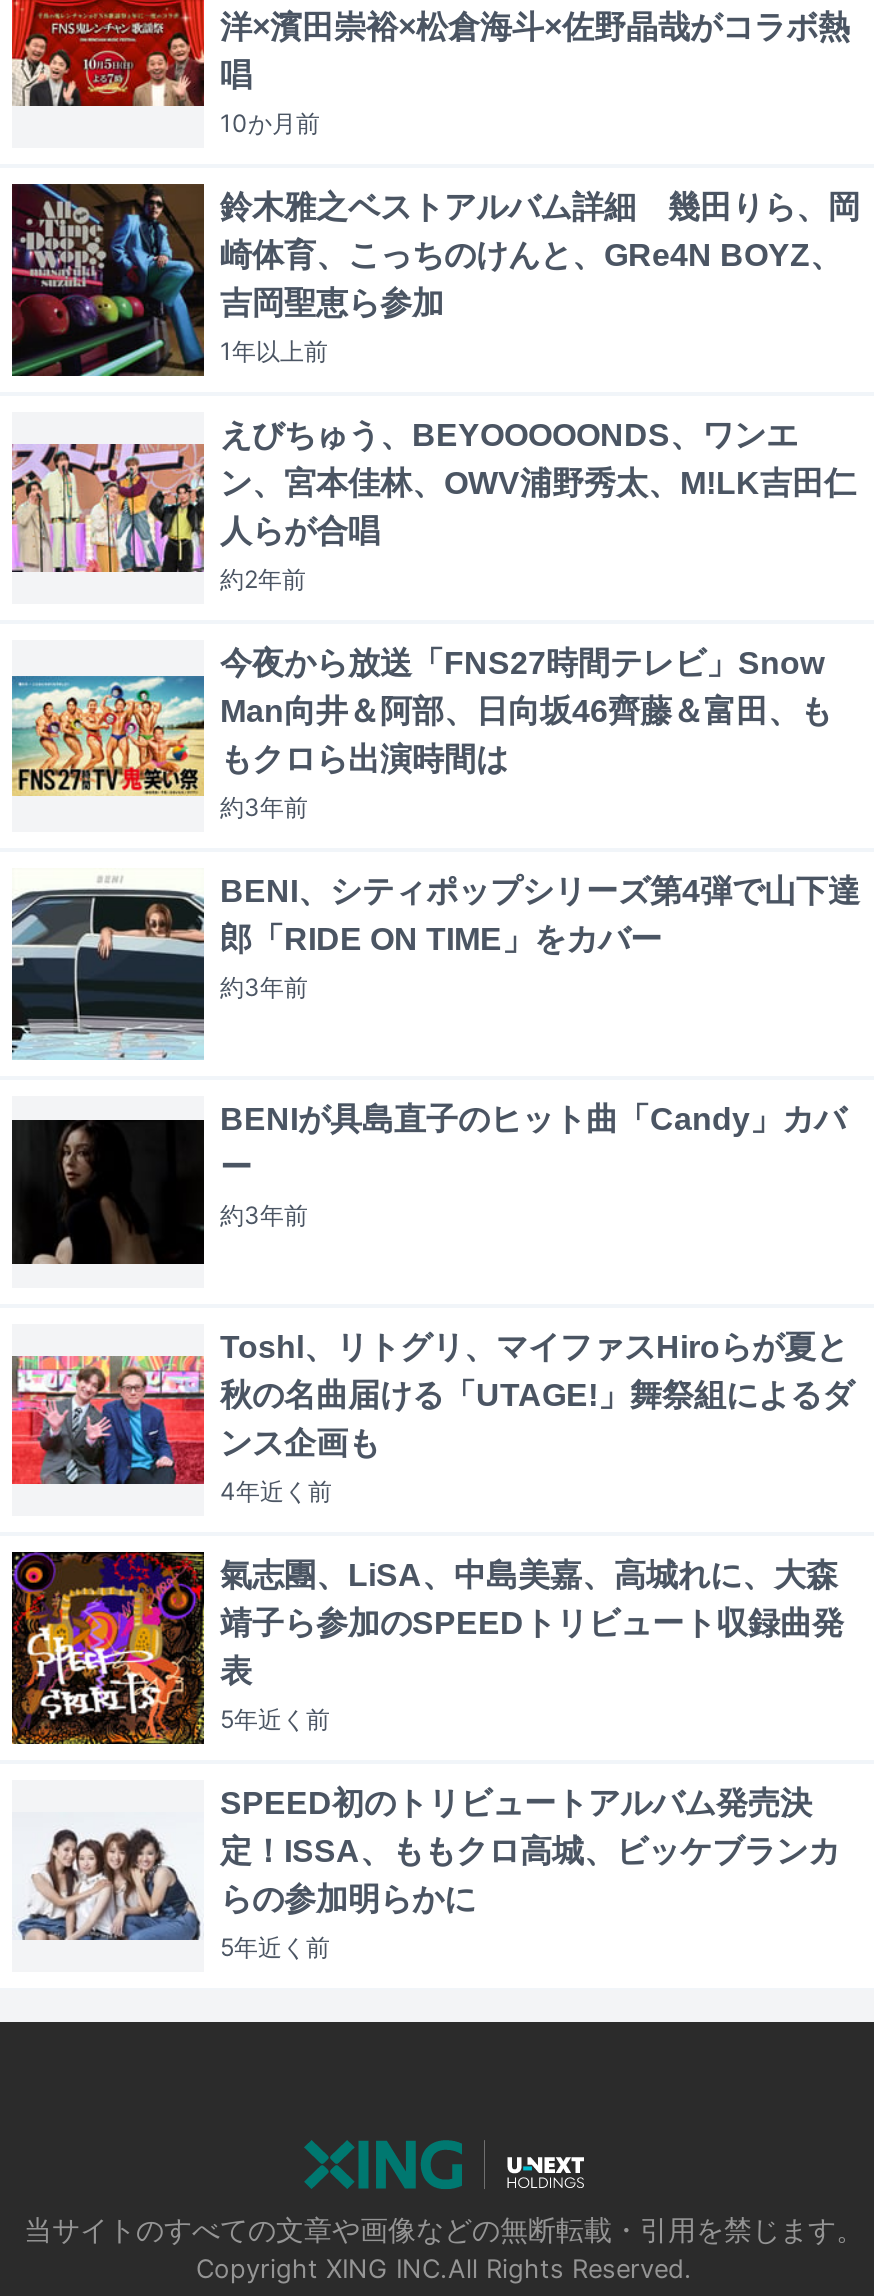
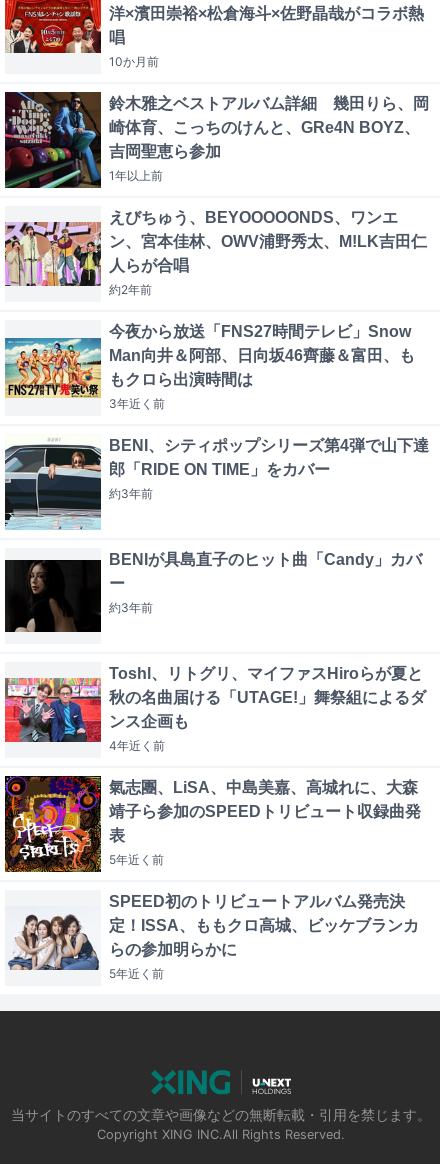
[220,792,308,822] 約3年前 -> [109,396,165,411] 3年近く前

